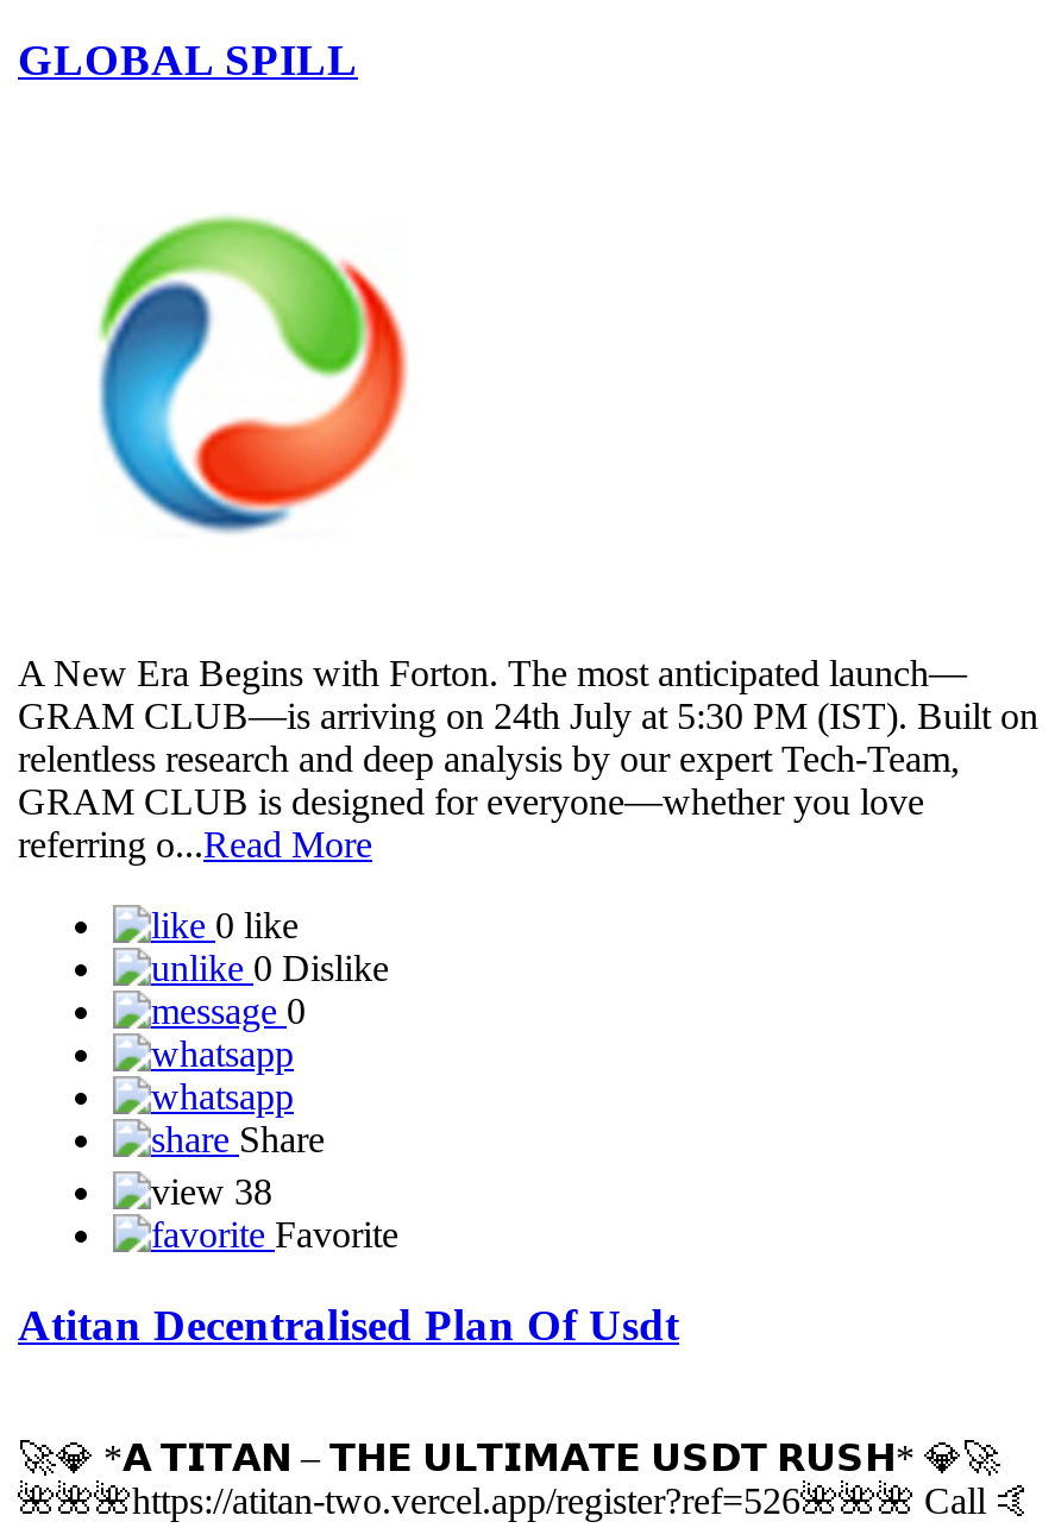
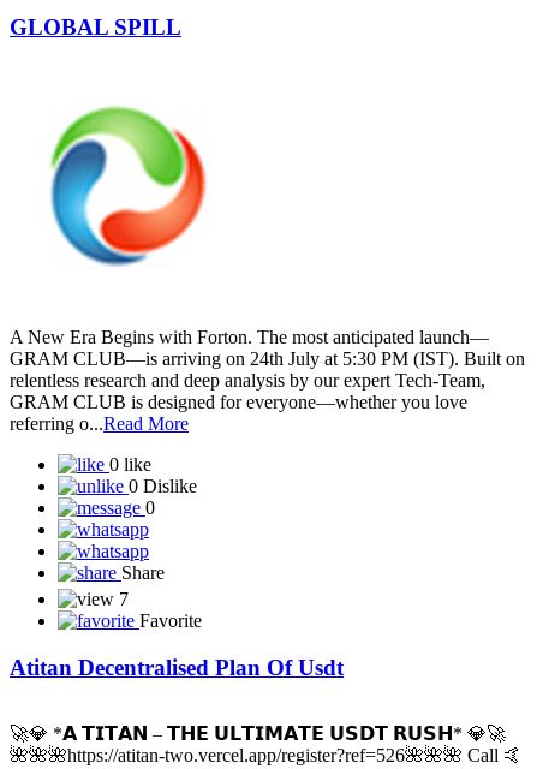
[234,1171,272,1211] 38 -> [119,589,129,609] 7

